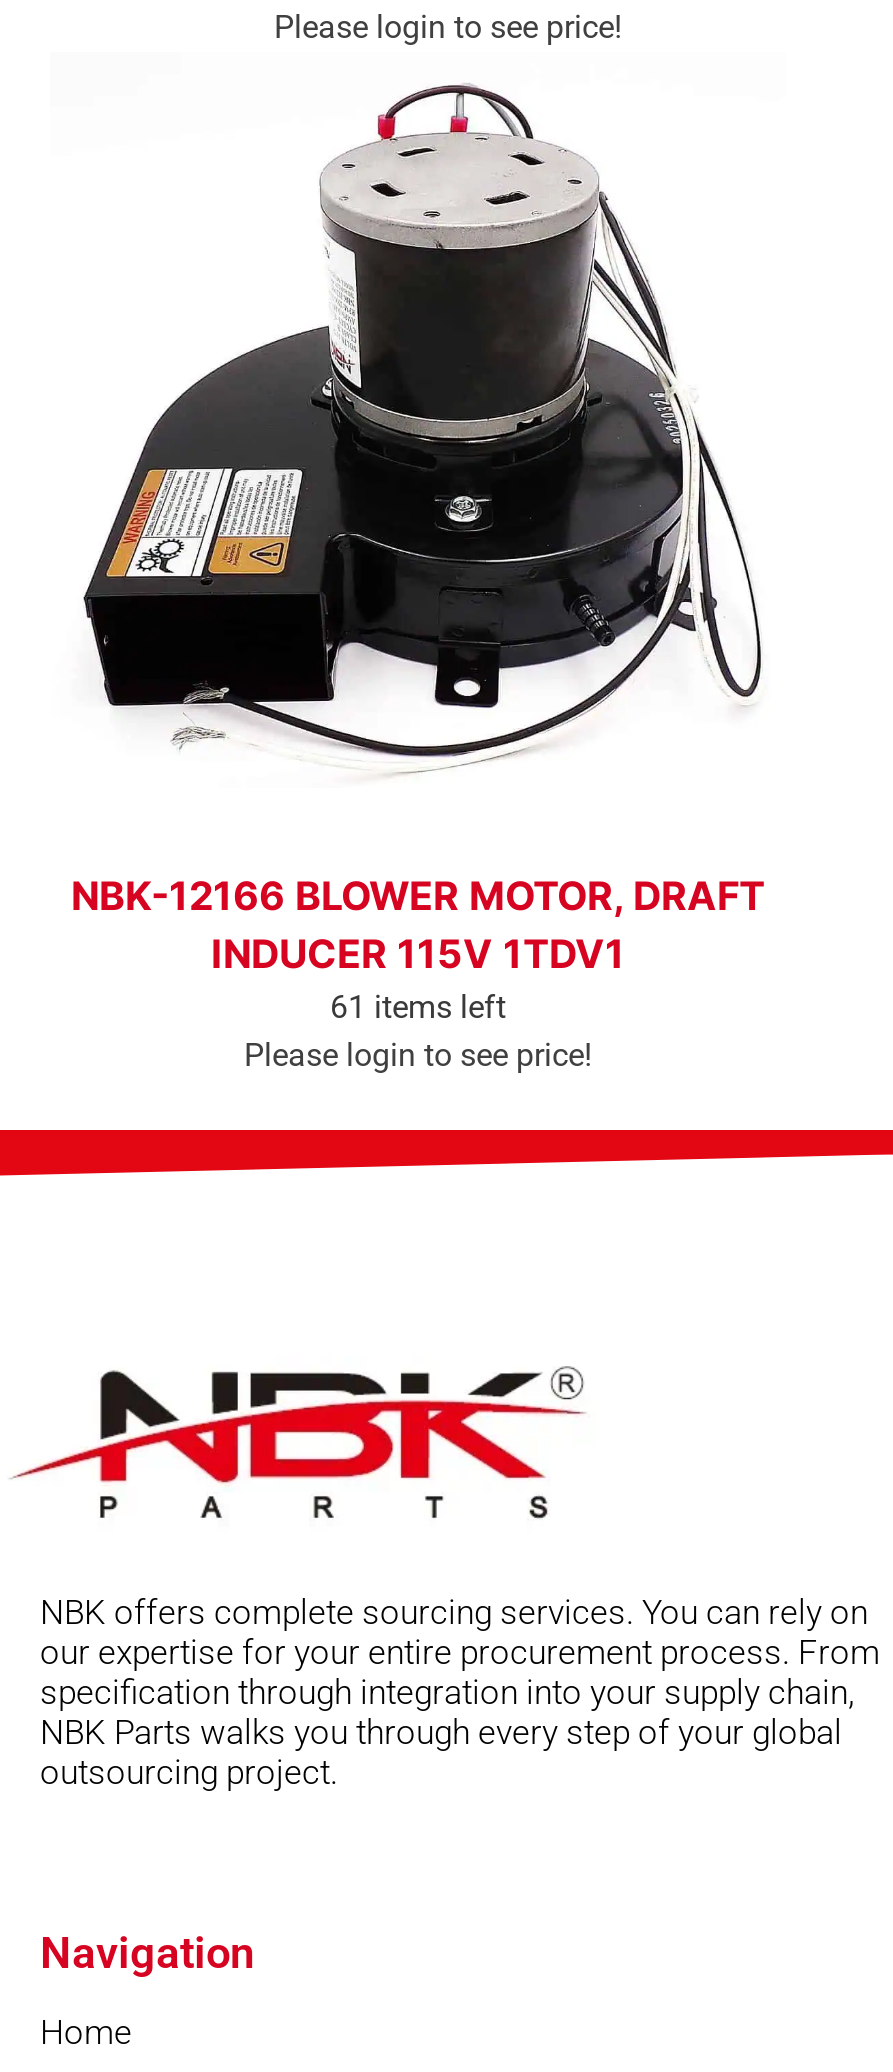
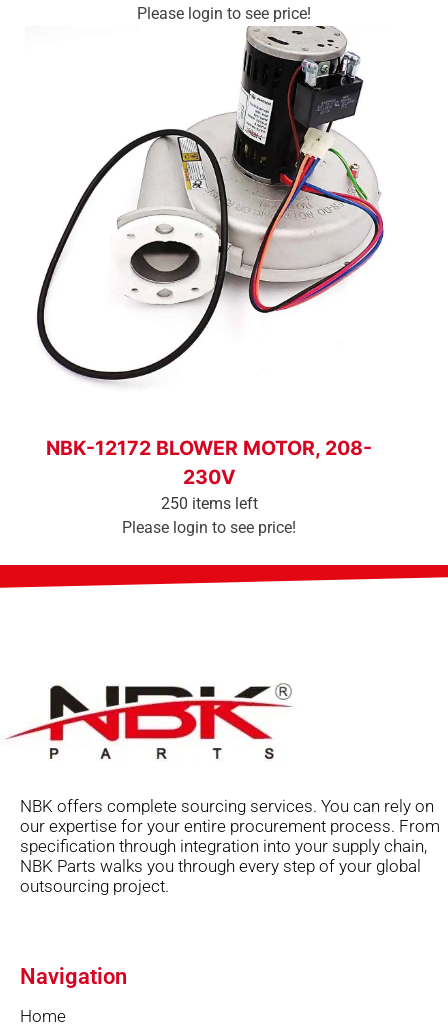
[74,52,768,776] [image] -> [36,25,385,384] [image]
[71,872,765,1026] NBK-12166 BLOWER MOTOR, DRAFT | INDUCER 115V 1TDV1 | 61 items left -> [46,436,372,513] NBK-12172 BLOWER MOTOR, 208- | 230V | 250 items left

